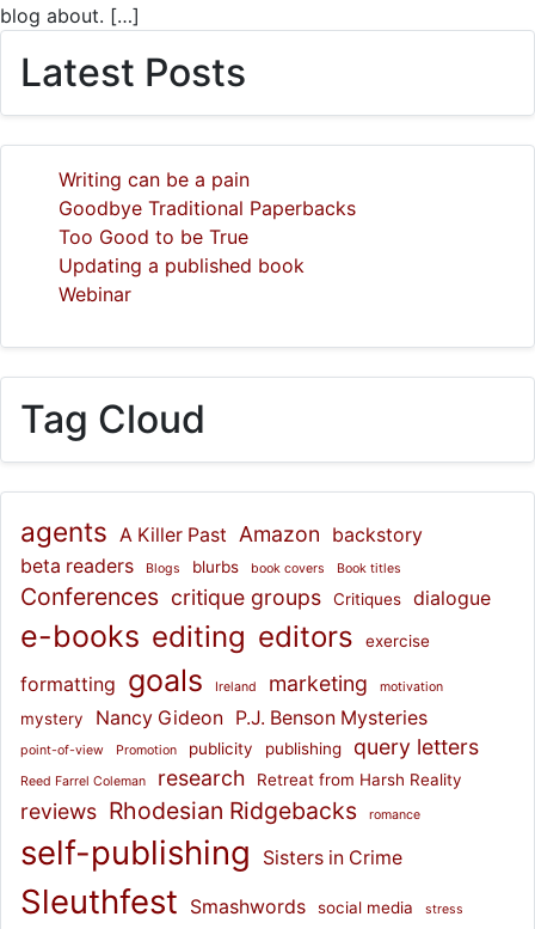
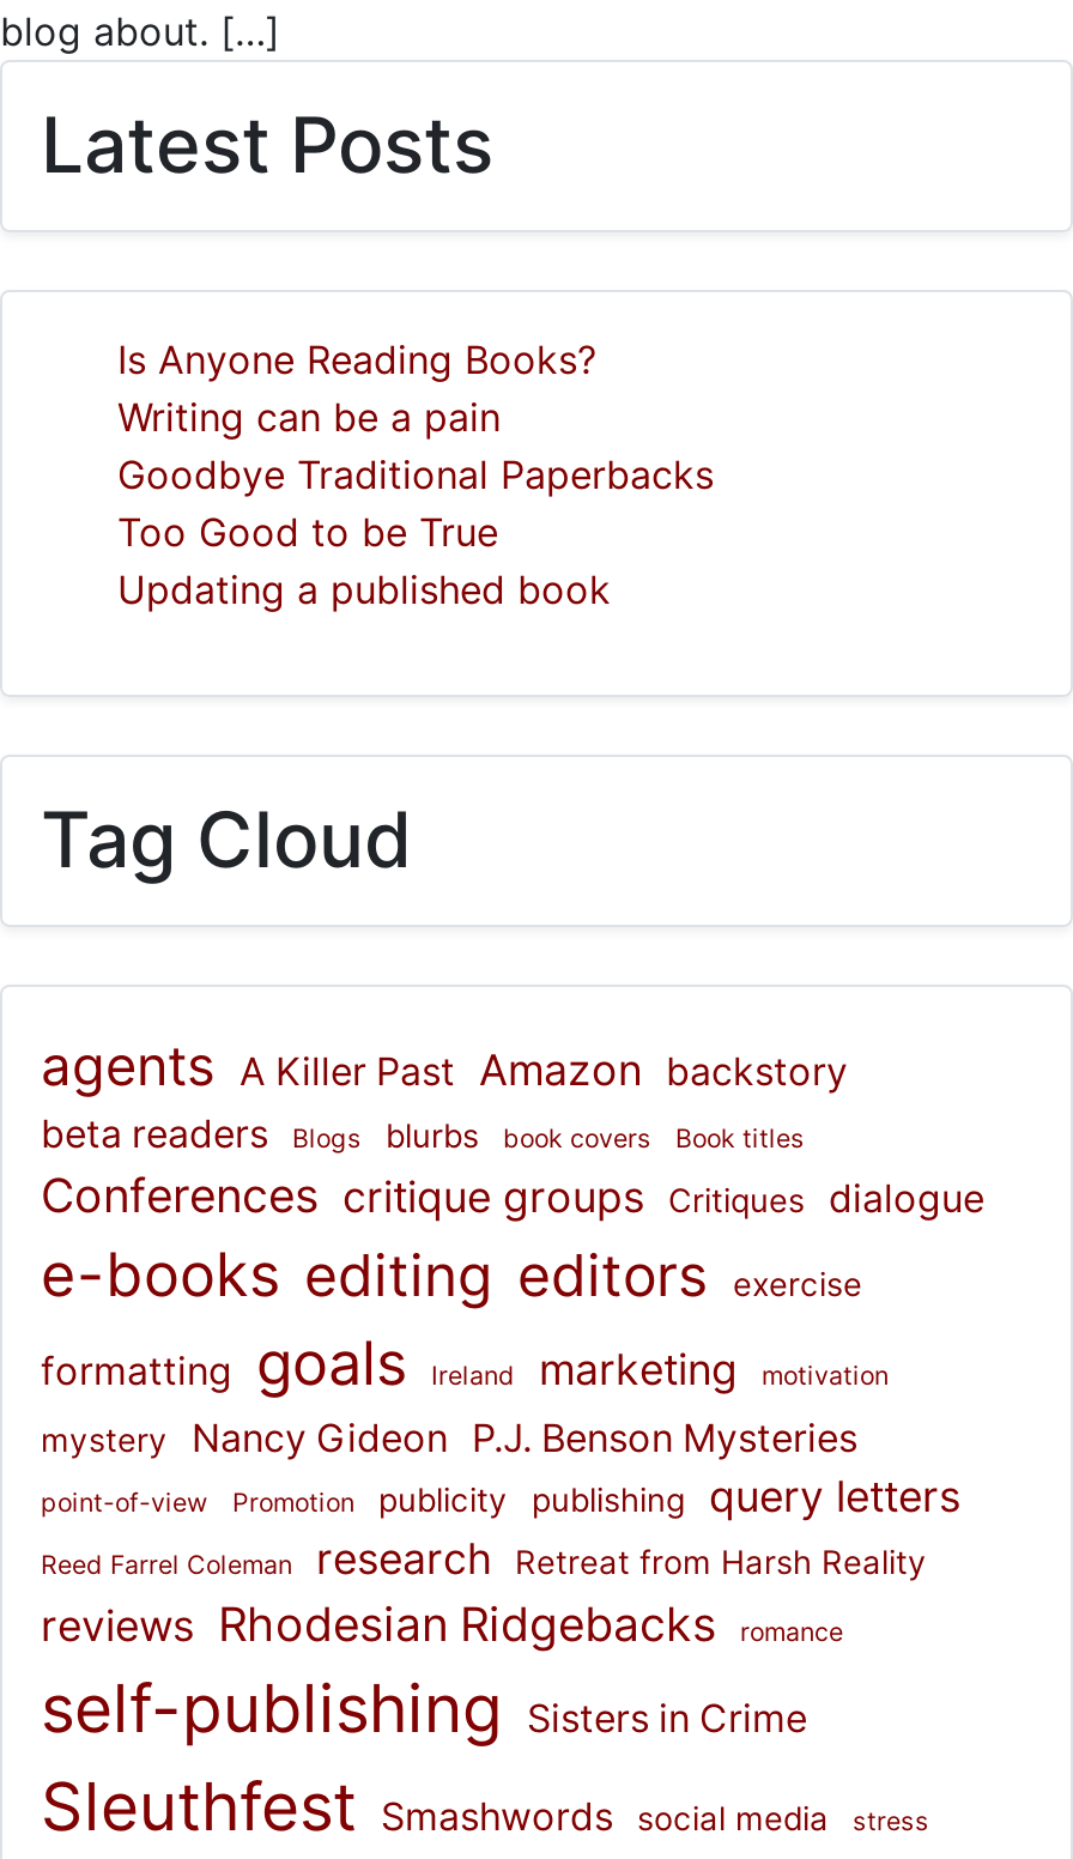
none -> [117,335,596,383] Is Anyone Reading Books?
moved [59,167,356,277] -> [117,393,714,613]: Writing can be a pain | Goodbye Traditional Paperbacks | Too Good to be True | Updating a published book
[59,282,131,306] Webinar -> none

